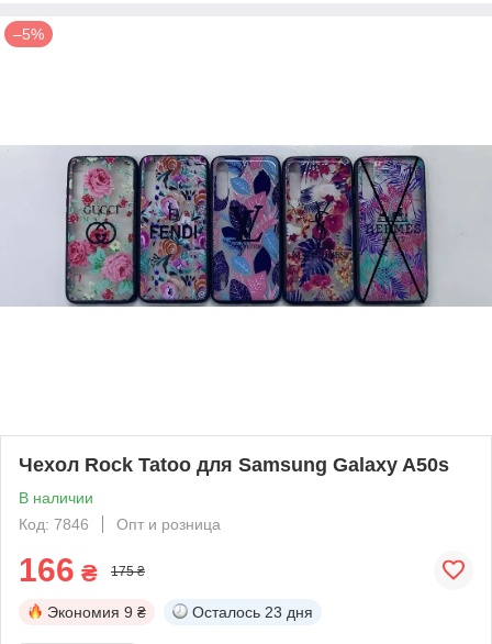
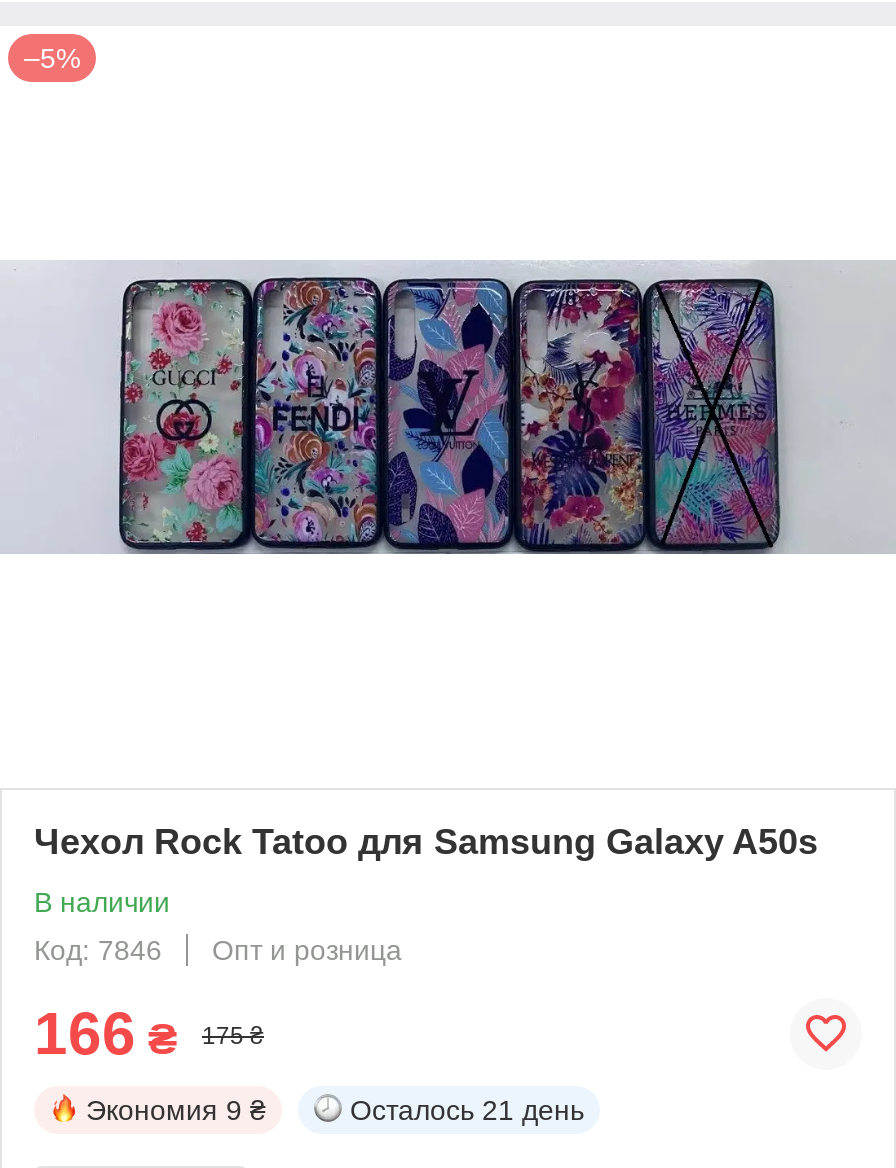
[192,603,313,621] Осталось 23 дня -> [350,1094,584,1126] Осталось 21 день

